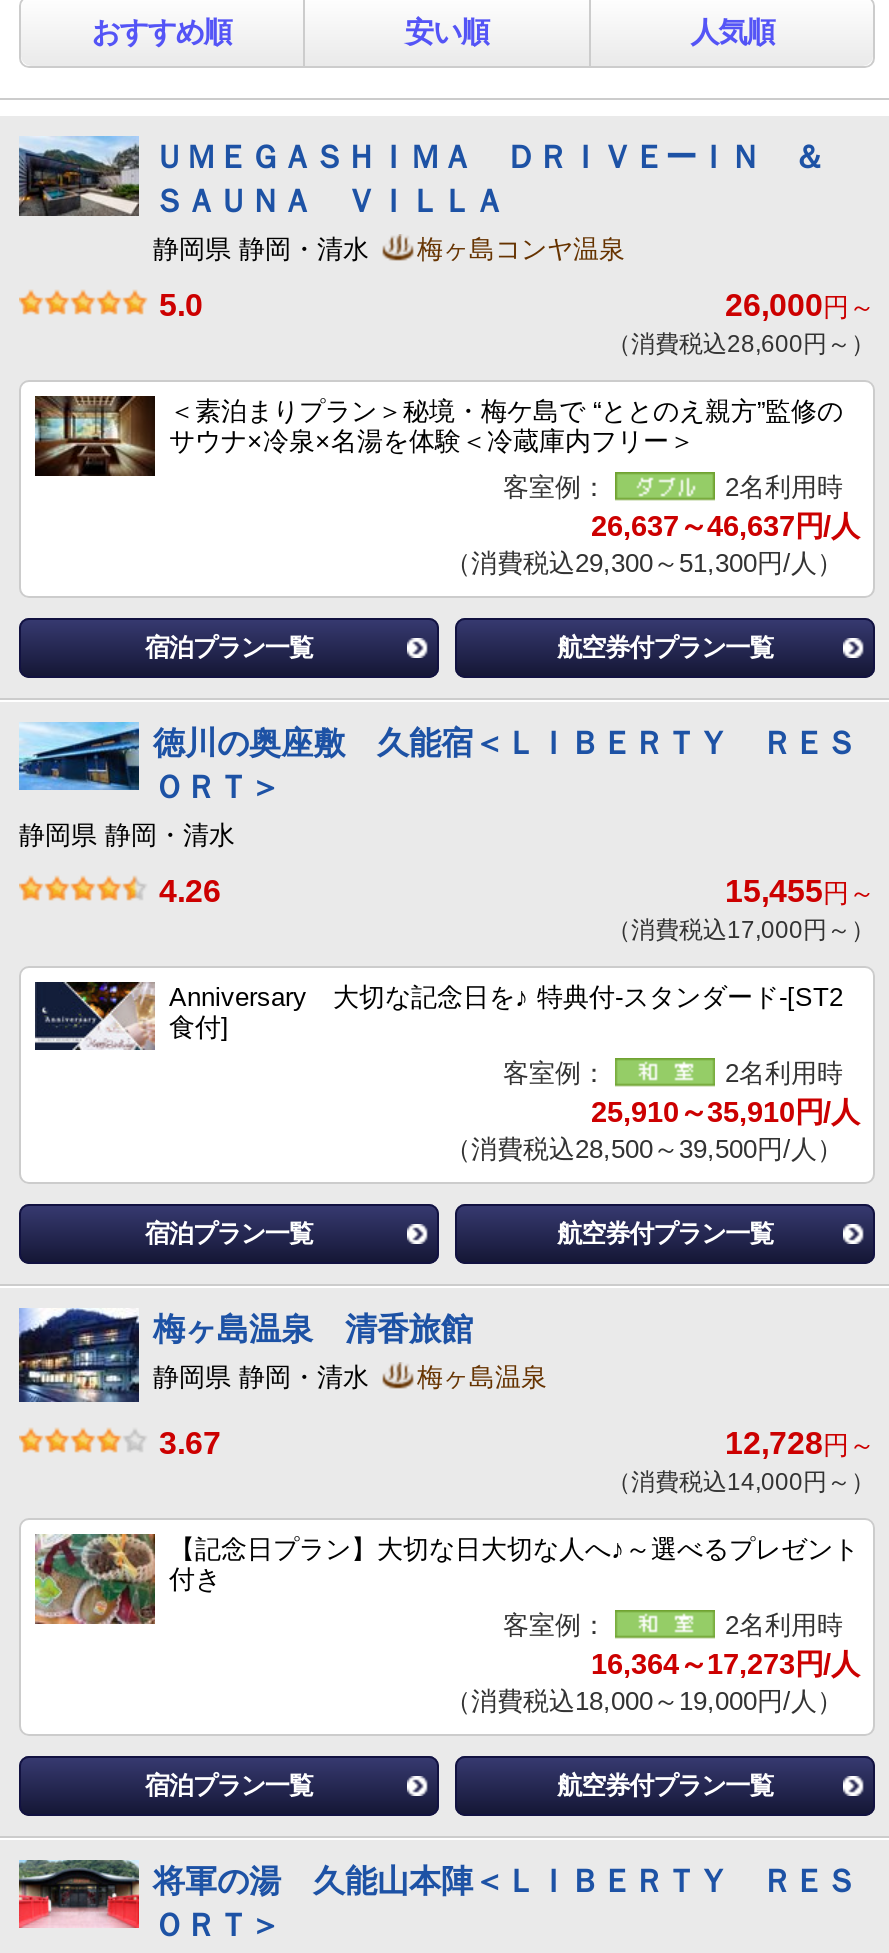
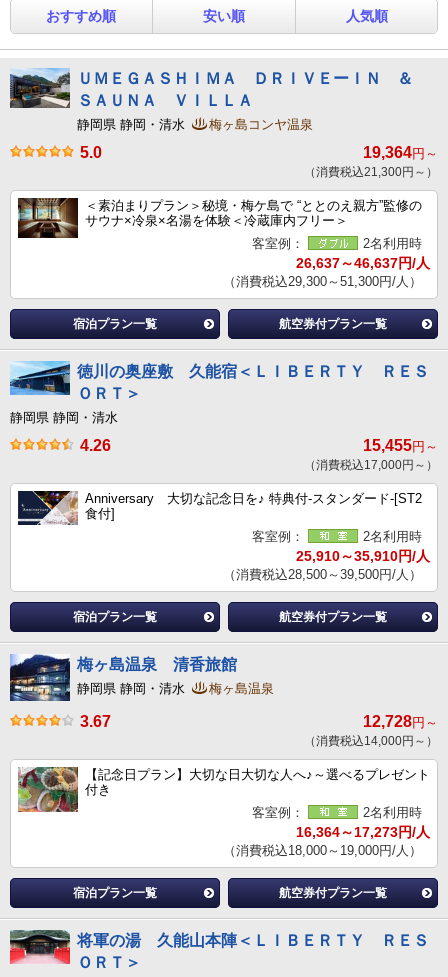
[725,288,875,322] 26,000円～ -> [363,144,438,161] 19,364円～
[607,330,875,358] （消費税込28,600円～） -> [304,165,438,179] （消費税込21,300円～）

